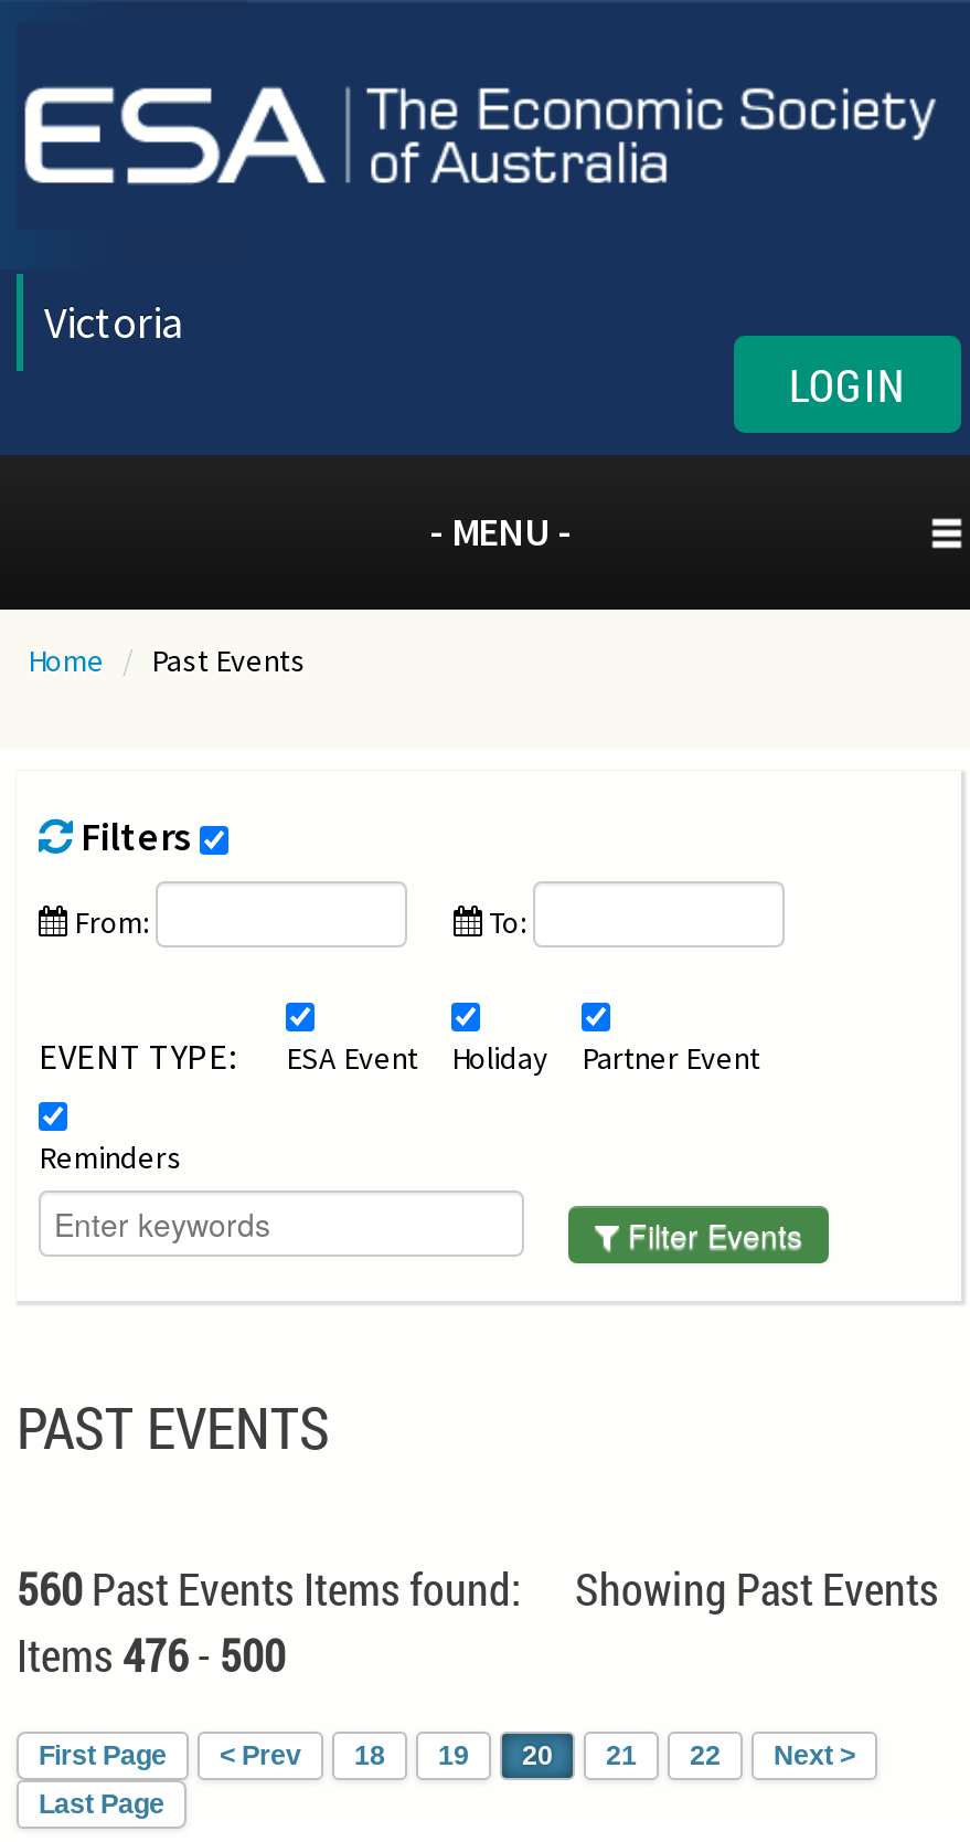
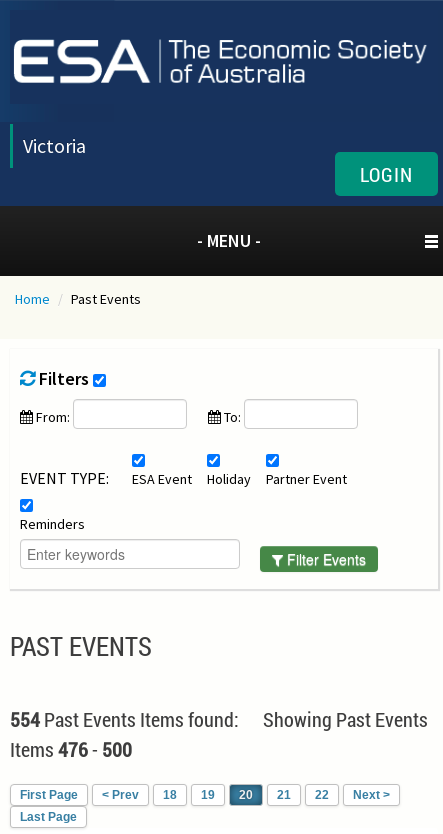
[17,1559,939,1616] 560 Past Events Items found: Showing Past Events -> [10,706,428,732] 554 Past Events Items found: Showing Past Events

